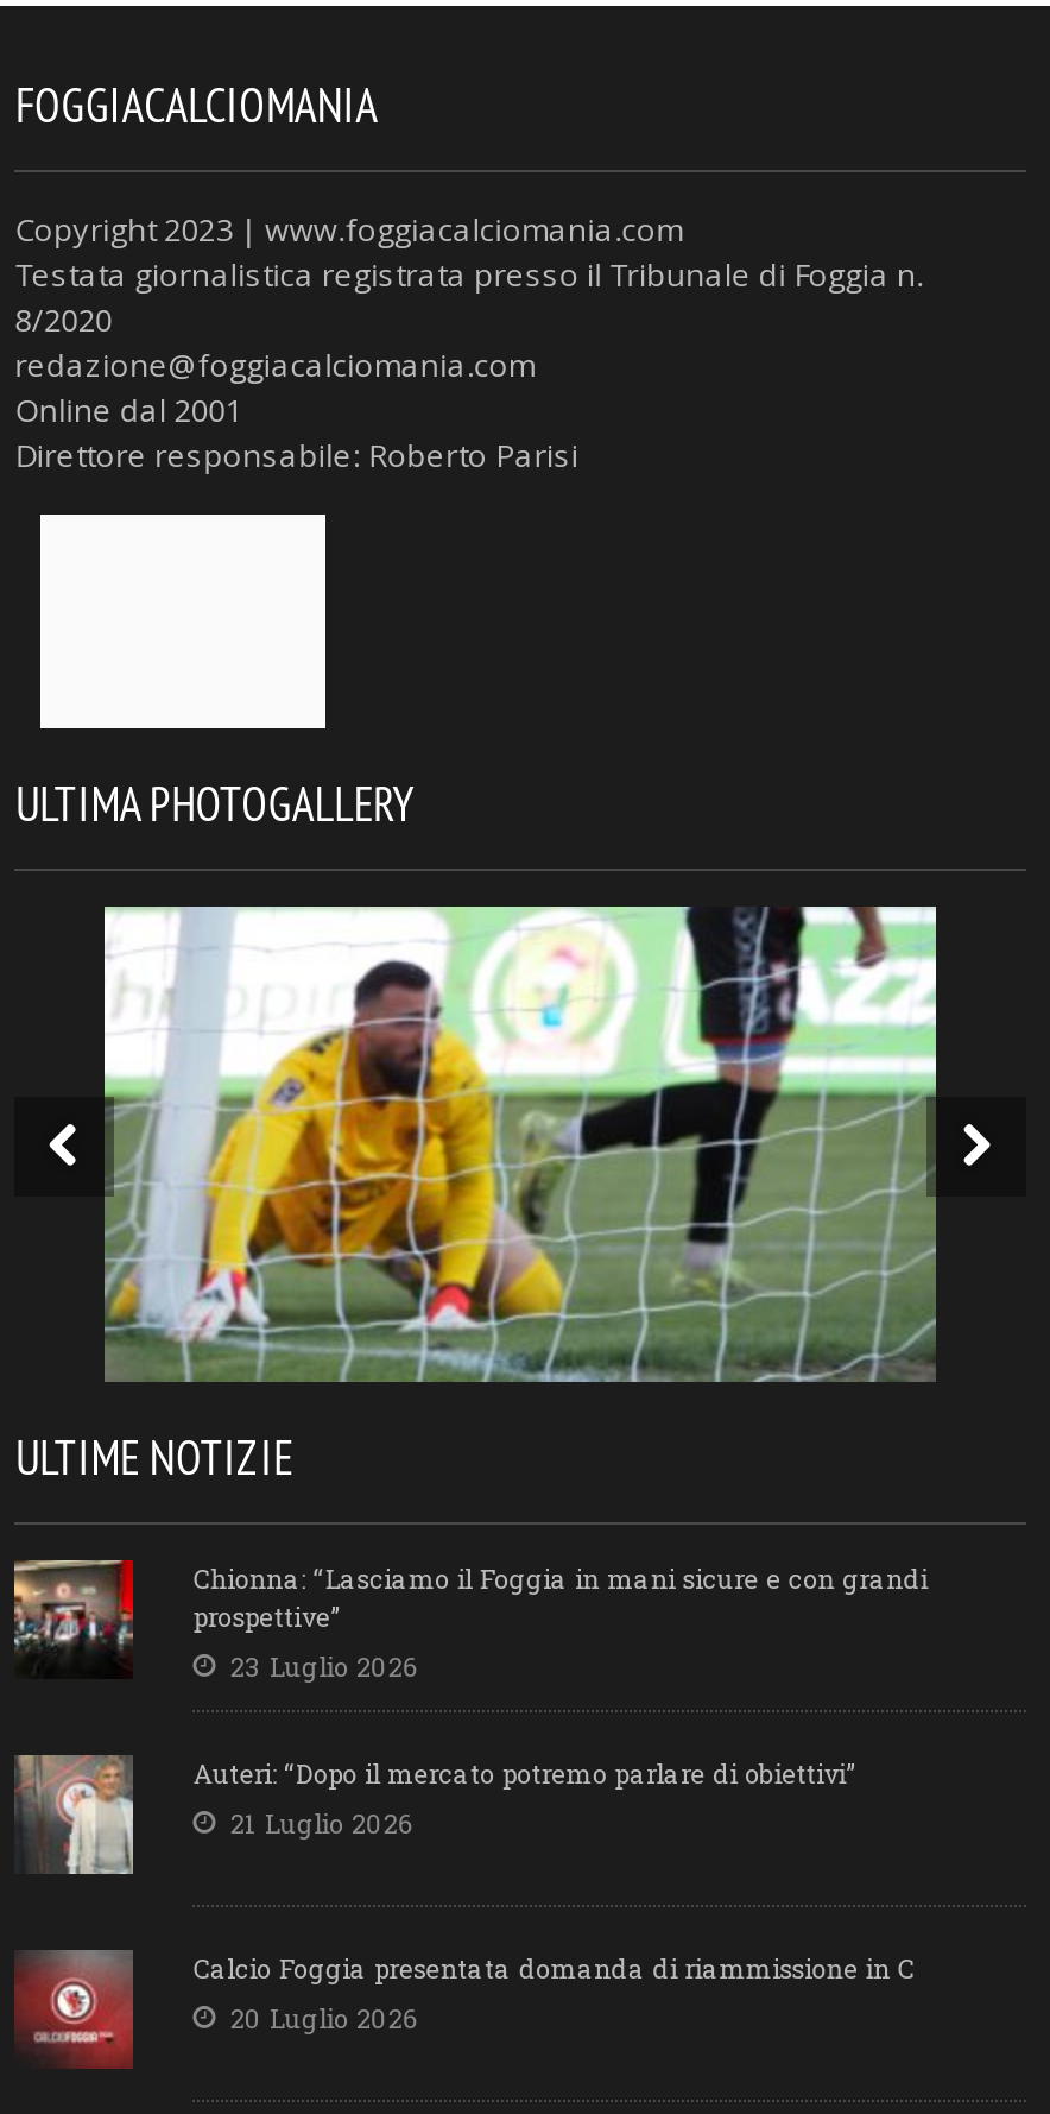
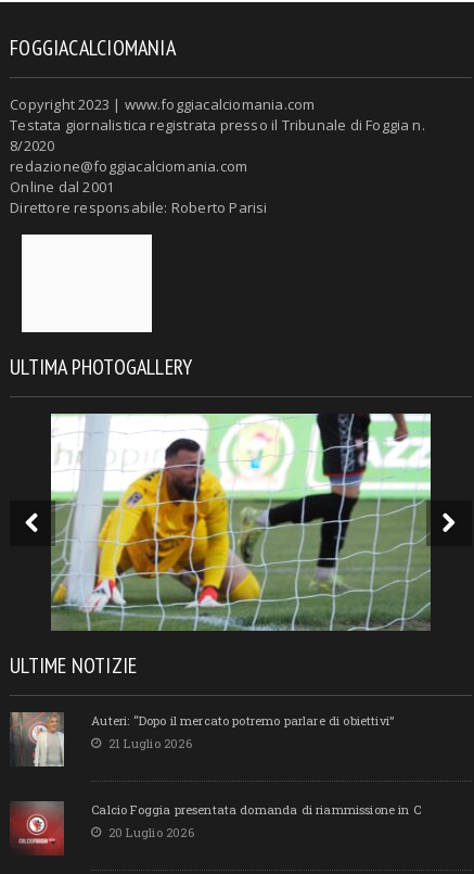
[12,1560,928,1685] [image] | Chionna: “Lasciamo il Foggia in mani sicure e con grandi | prospettive” | 23 Luglio 2026 -> none

